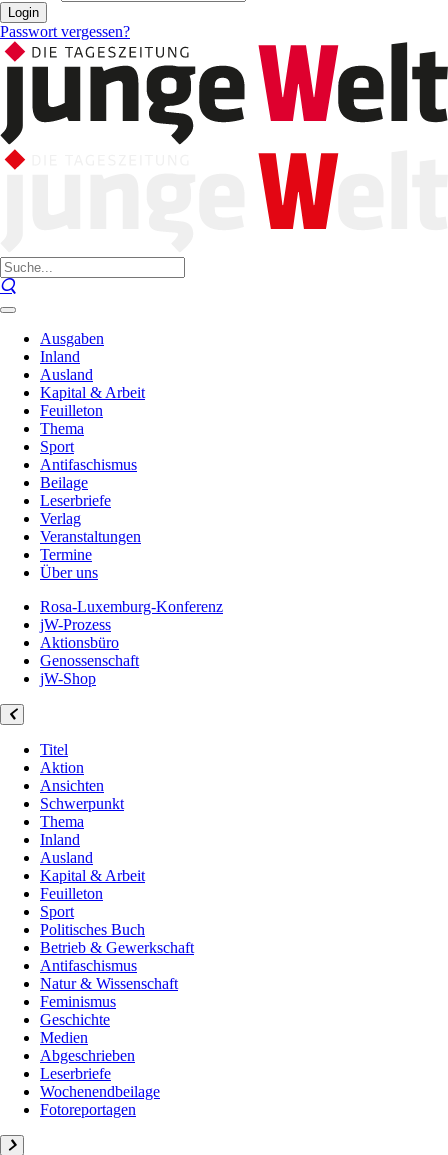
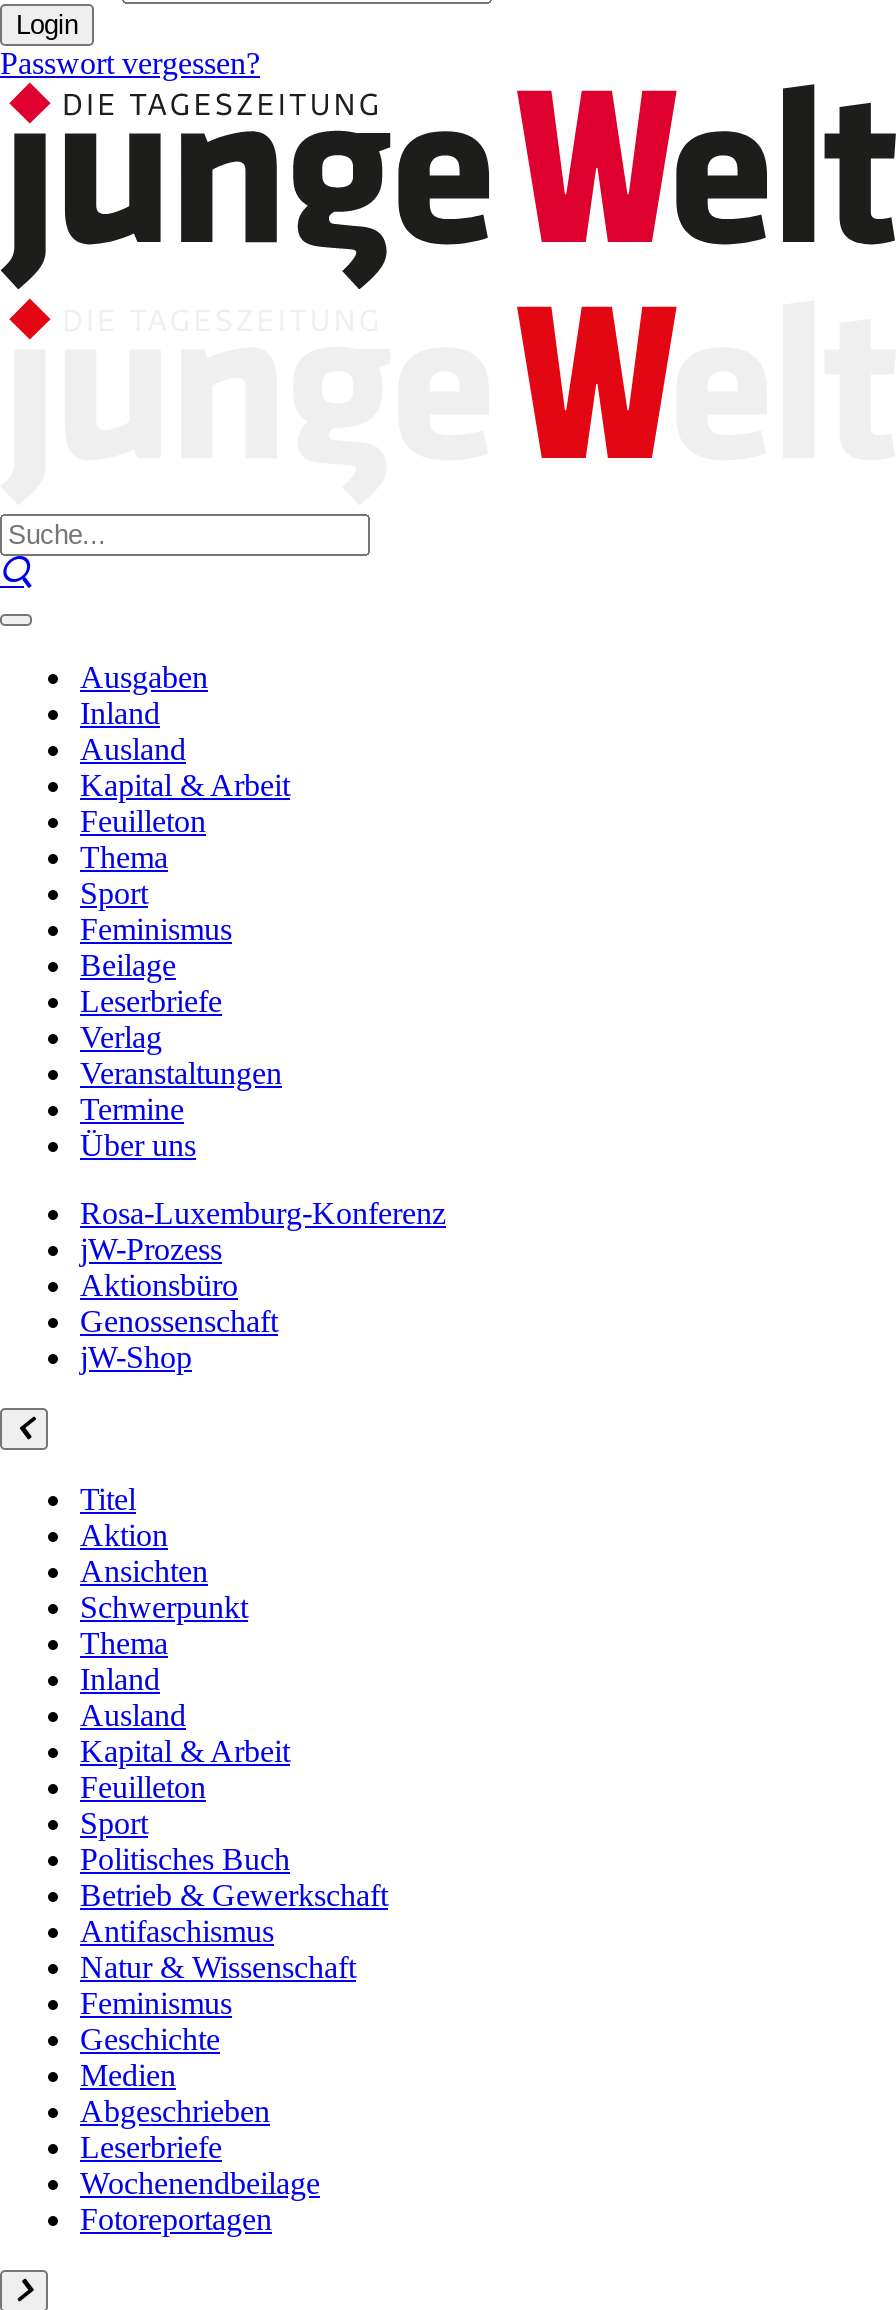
[40,456,137,473] Antifaschismus -> [80,912,232,946] Feminismus

